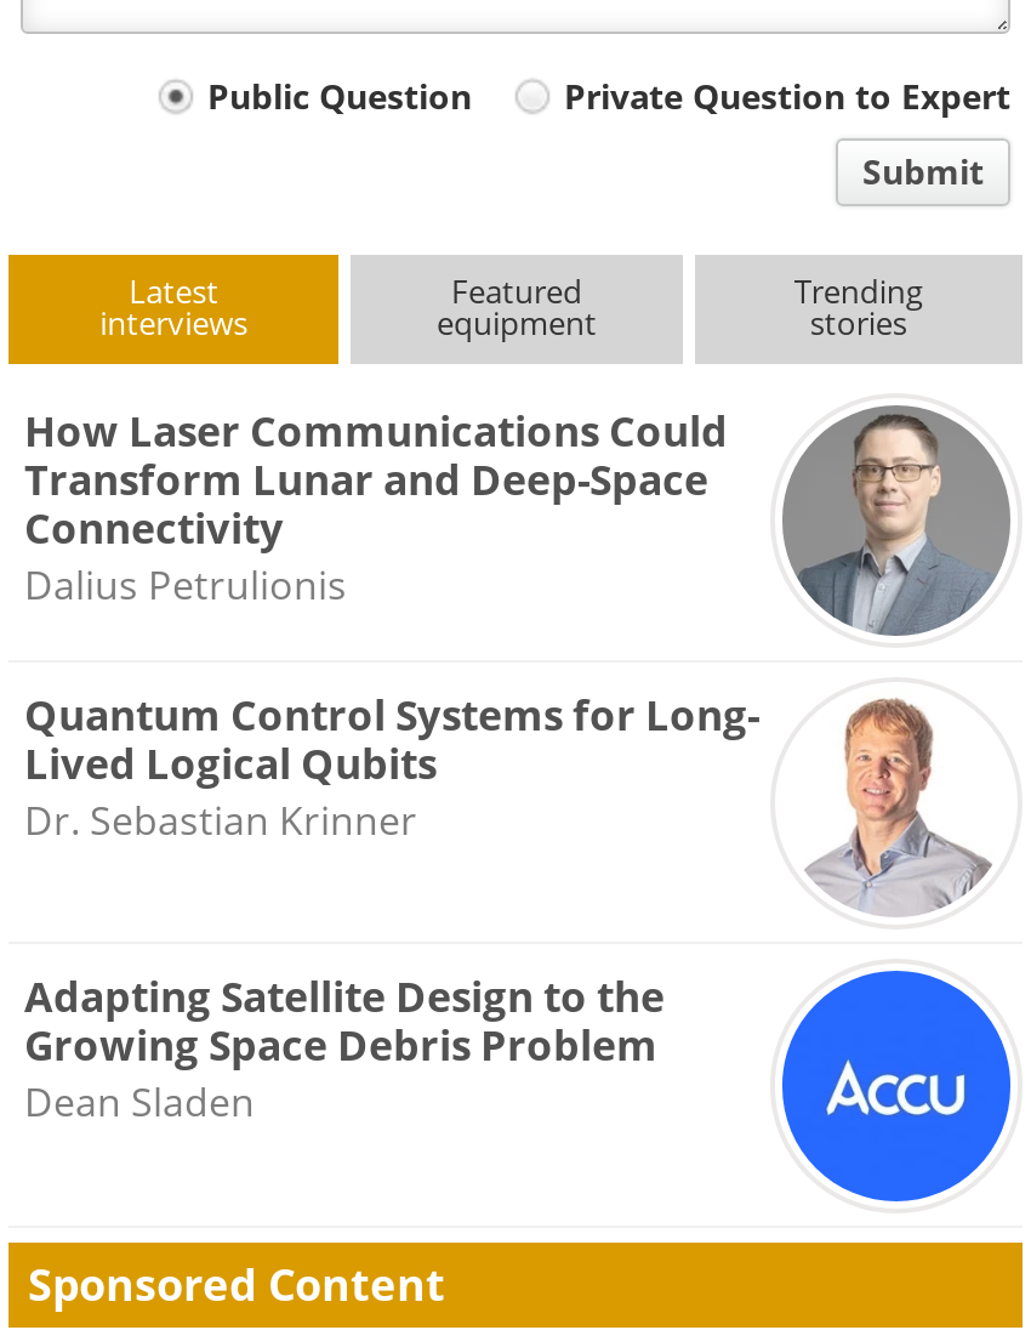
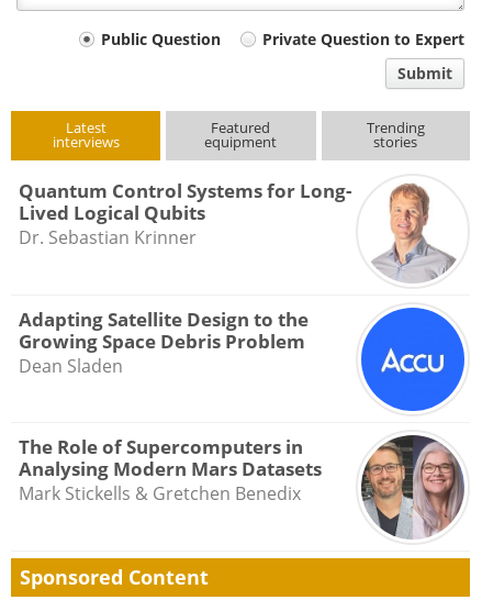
[24,404,1013,636] [image] | How Laser Communications Could | Transform Lunar and Deep-Space | Connectivity | Dalius Petrulionis -> none
moved [24,684,1001,1127] -> [18,176,460,378]: [image] | Quantum Control Systems for Long- | Lived Logical Qubits | Dr. Sebastian Krinner | Adapting Satellite Design to the | Growing Space Debris Problem | Dean Sladen
none -> [18,434,464,540] [image] | The Role of Supercomputers in | Analysing Modern Mars Datasets | Mark Stickells & Gretchen Benedix

